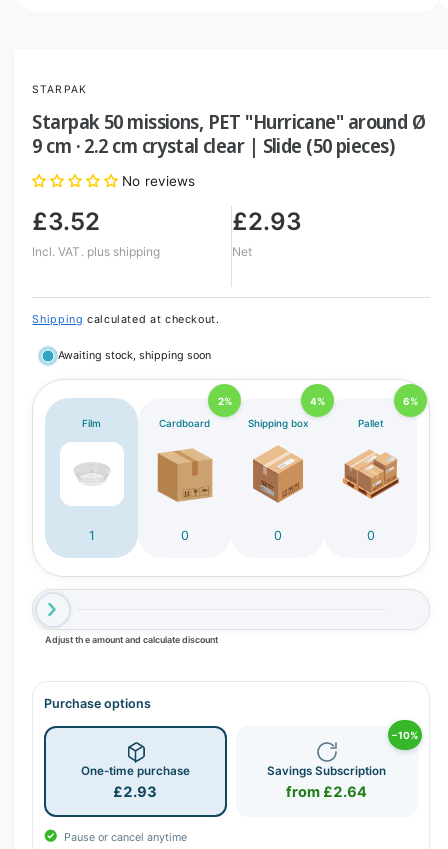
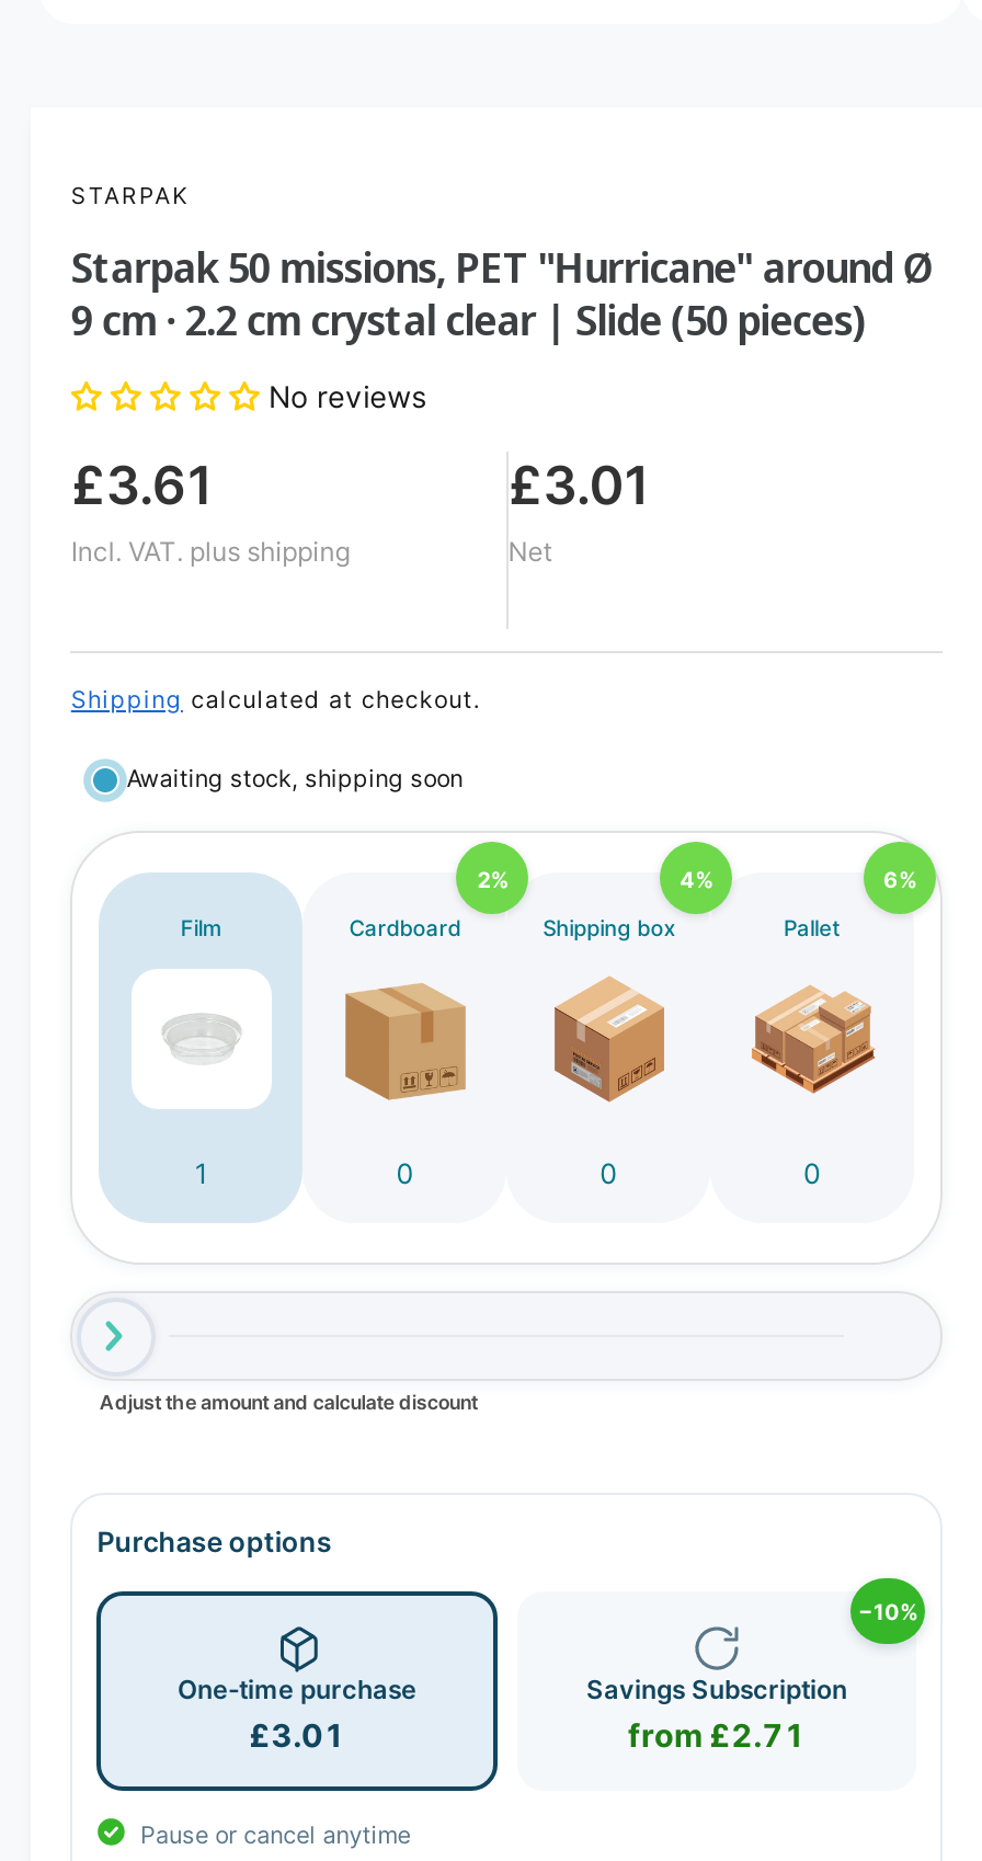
[32,206,100,235] £3.52 -> [71,453,214,516] £3.61
[232,206,302,235] £2.93 -> [508,453,651,516] £3.01
[113,783,157,800] £2.93 -> [249,1715,345,1753] £3.01
[286,783,367,800] from £2.64 -> [628,1715,805,1753] from £2.71

